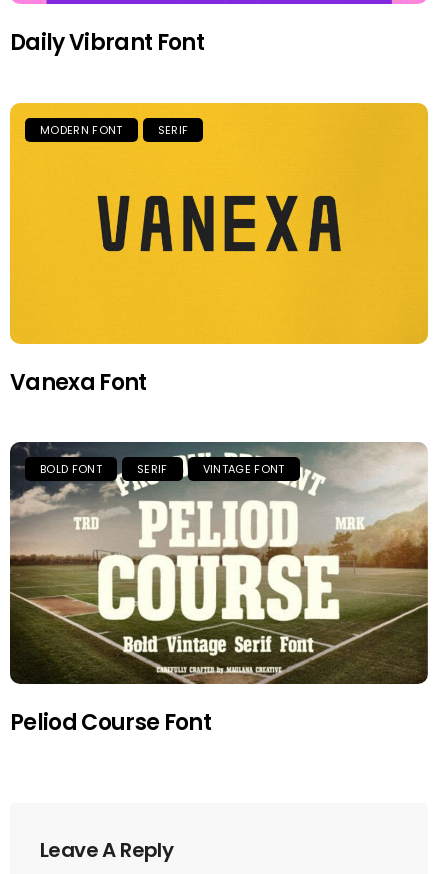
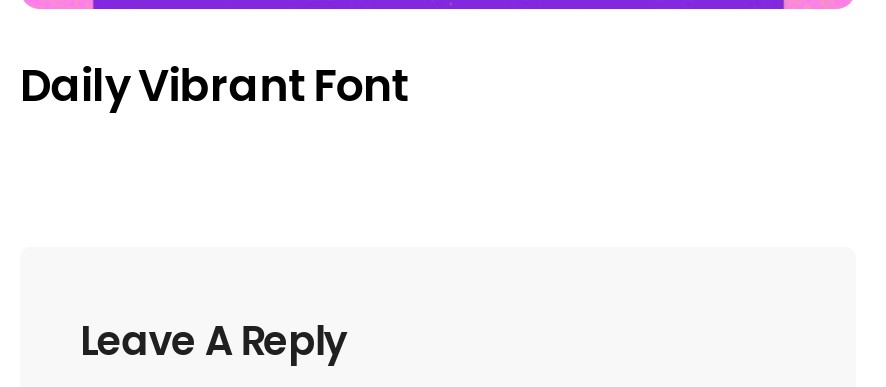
[9,102,429,345] [image] | MODERN FONT | SERIF -> none
[9,367,429,685] [image] | Vanexa Font | BOLD FONT | SERIF | VINTAGE FONT -> none
[10,707,211,738] Peliod Course Font -> none

